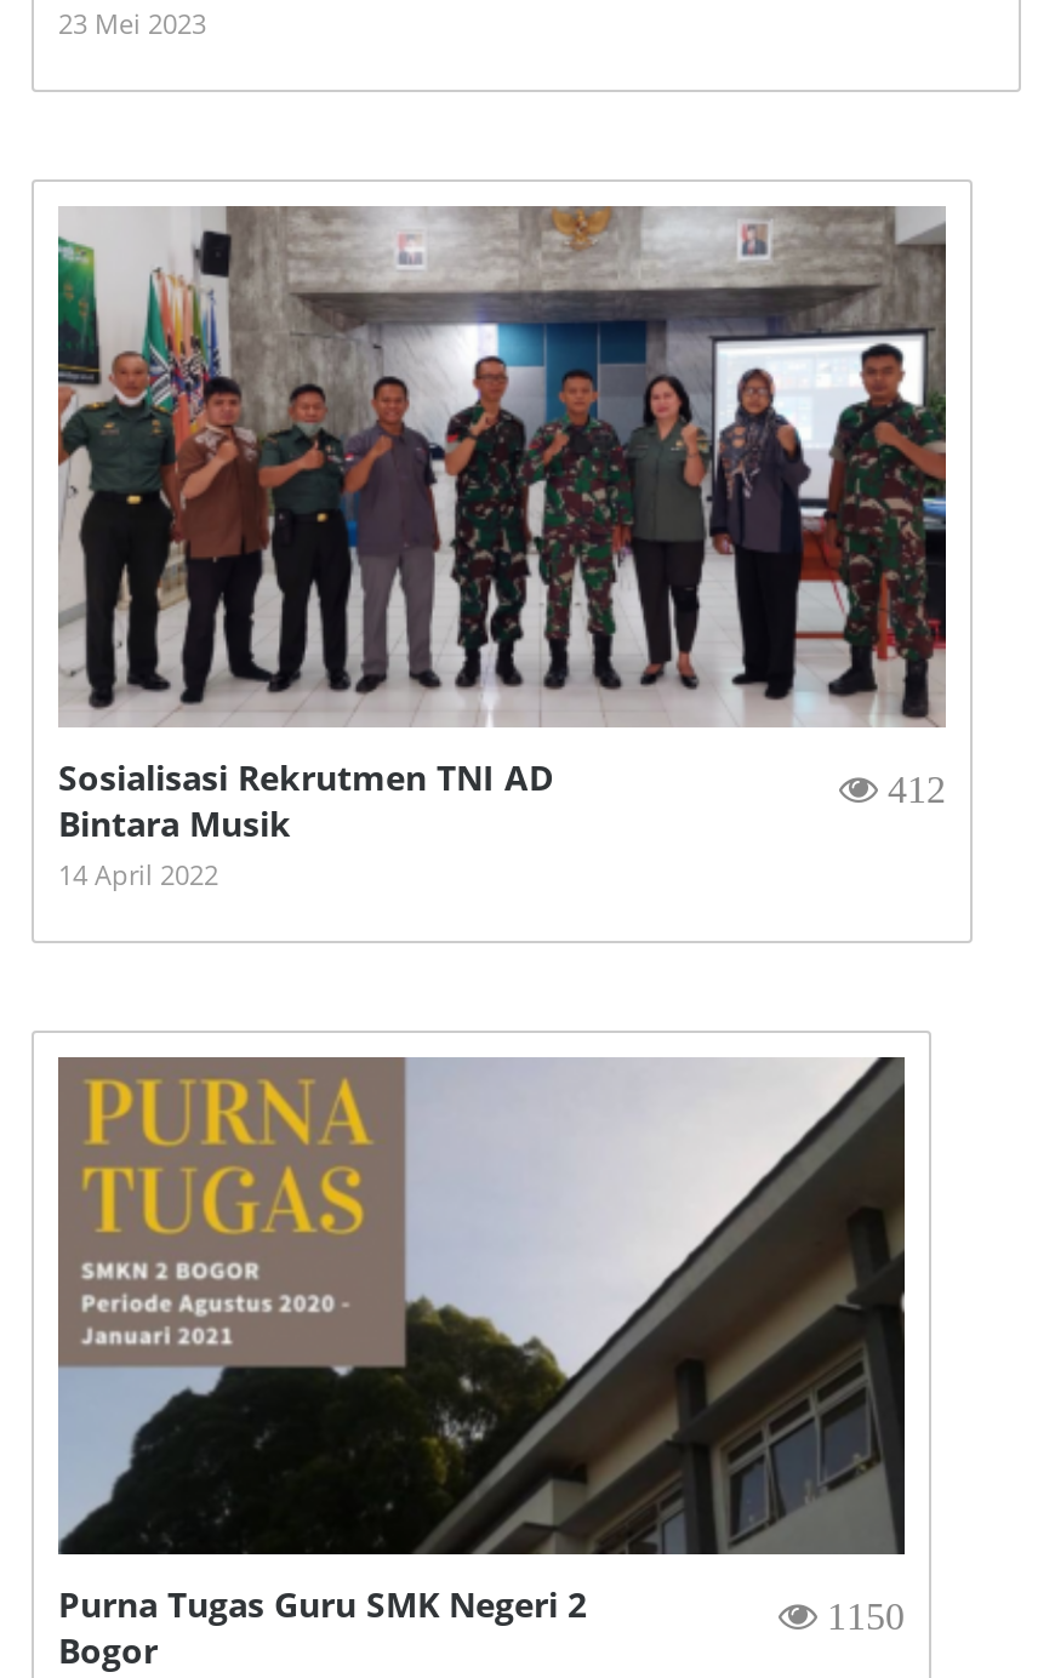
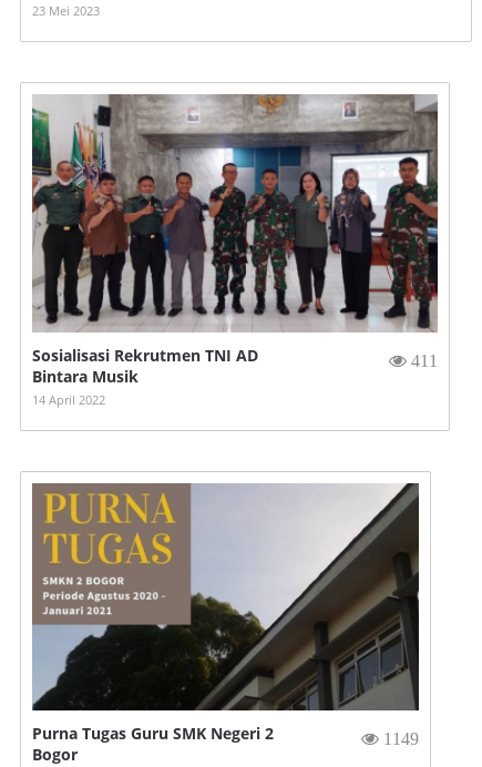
[878,769,946,810] 412 -> [407,352,438,370] 411
[817,1596,905,1637] 1150 -> [379,730,419,748] 1149

